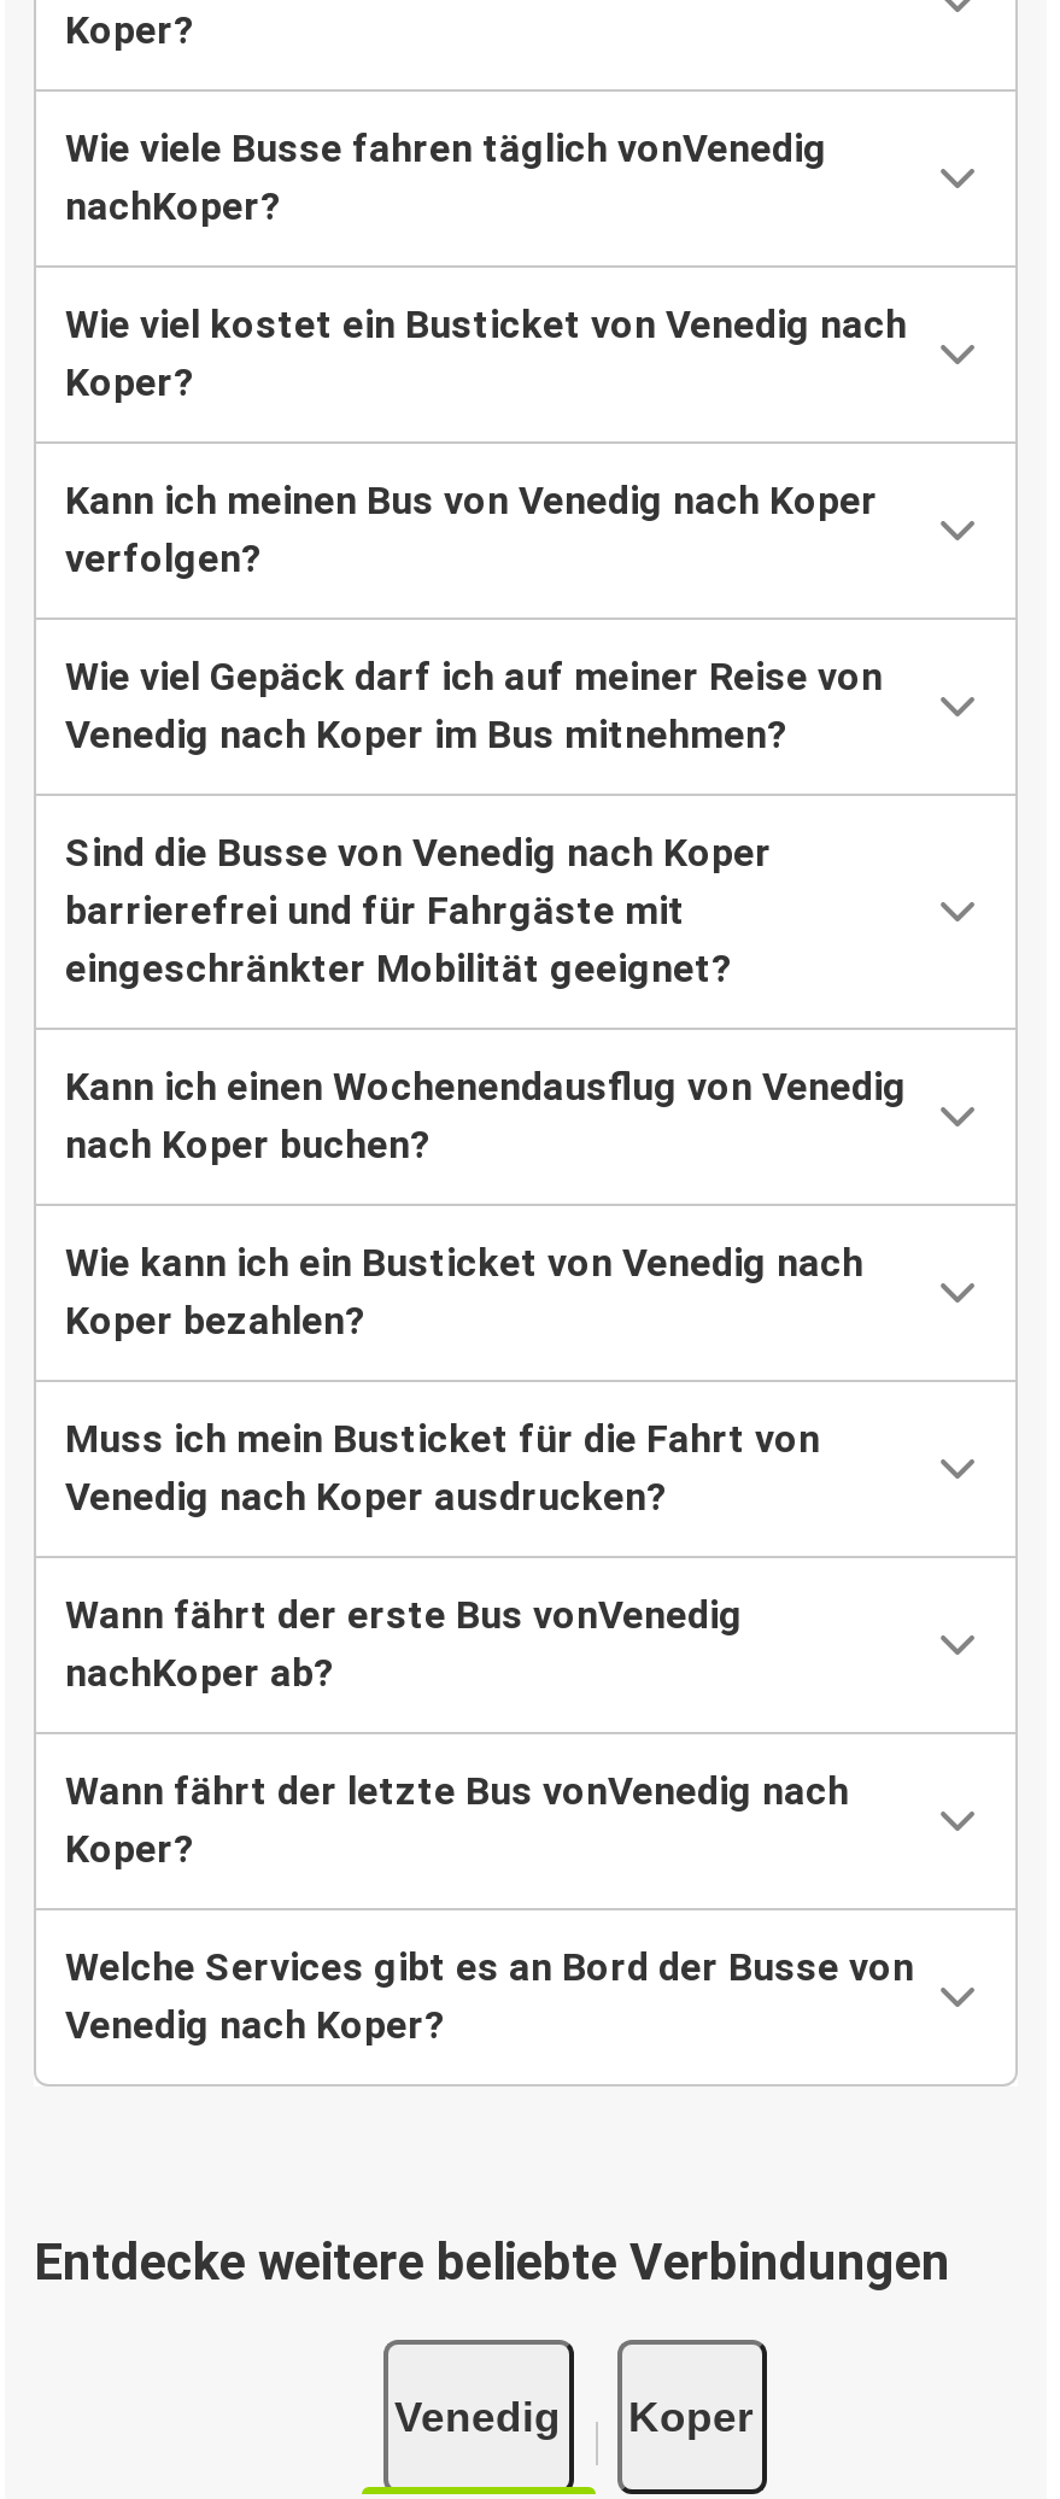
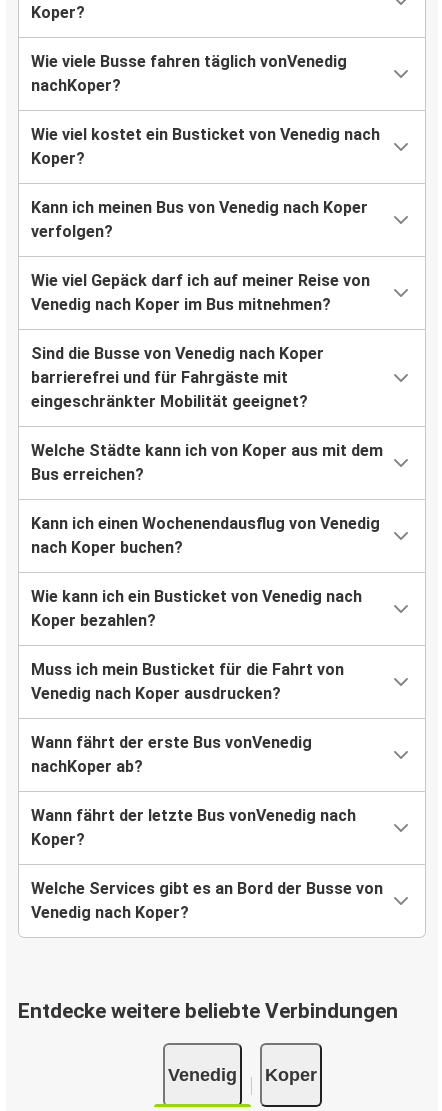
none -> [31,441,383,484] Welche Städte kann ich von Koper aus mit dem | Bus erreichen?

